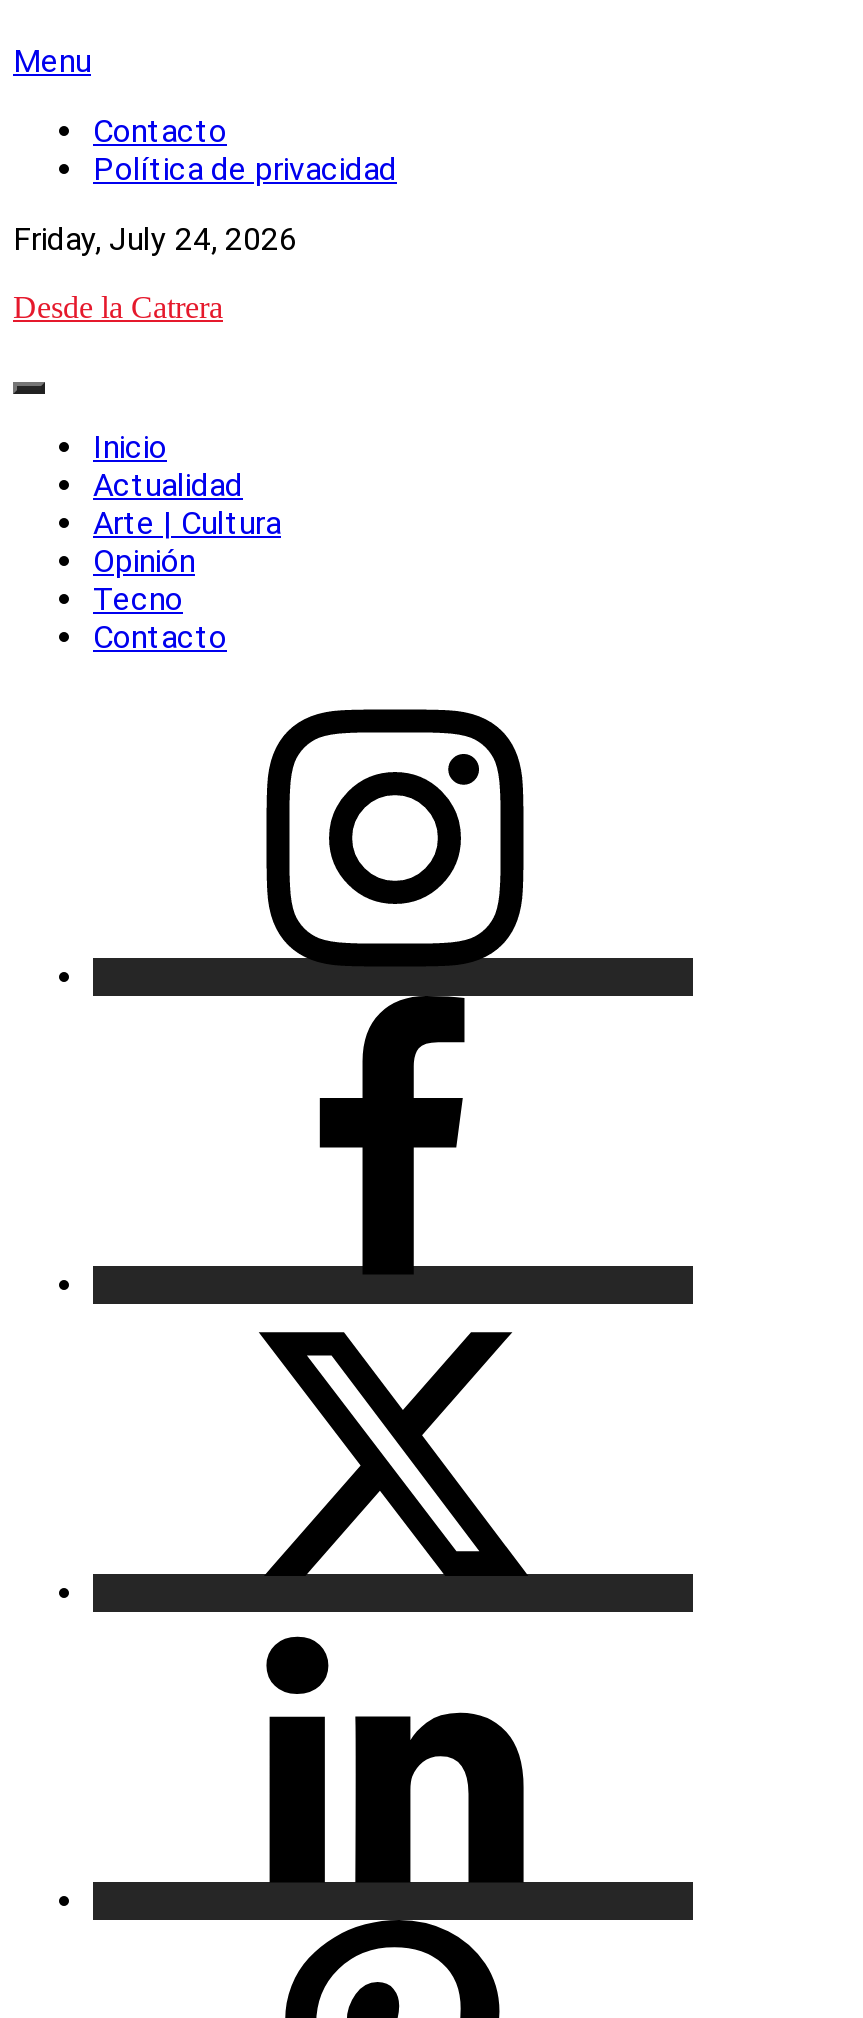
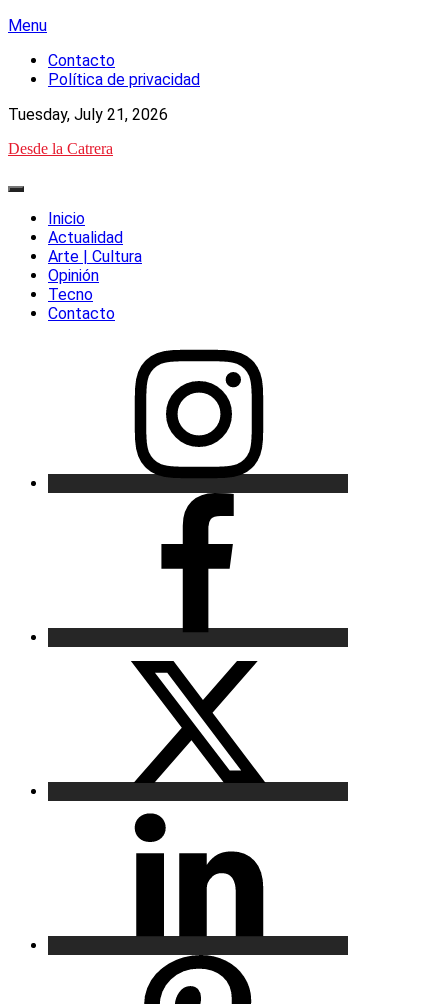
[13,220,297,258] Friday, July 24, 2026 -> [8,105,168,124] Tuesday, July 21, 2026

